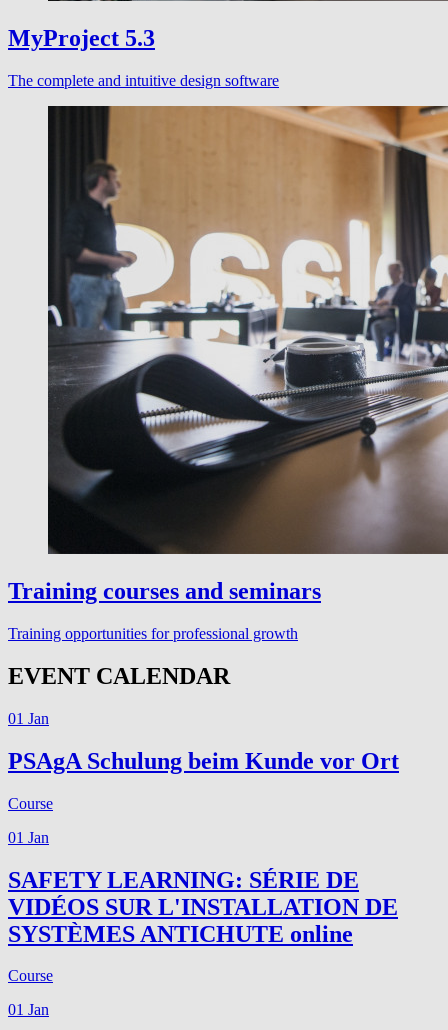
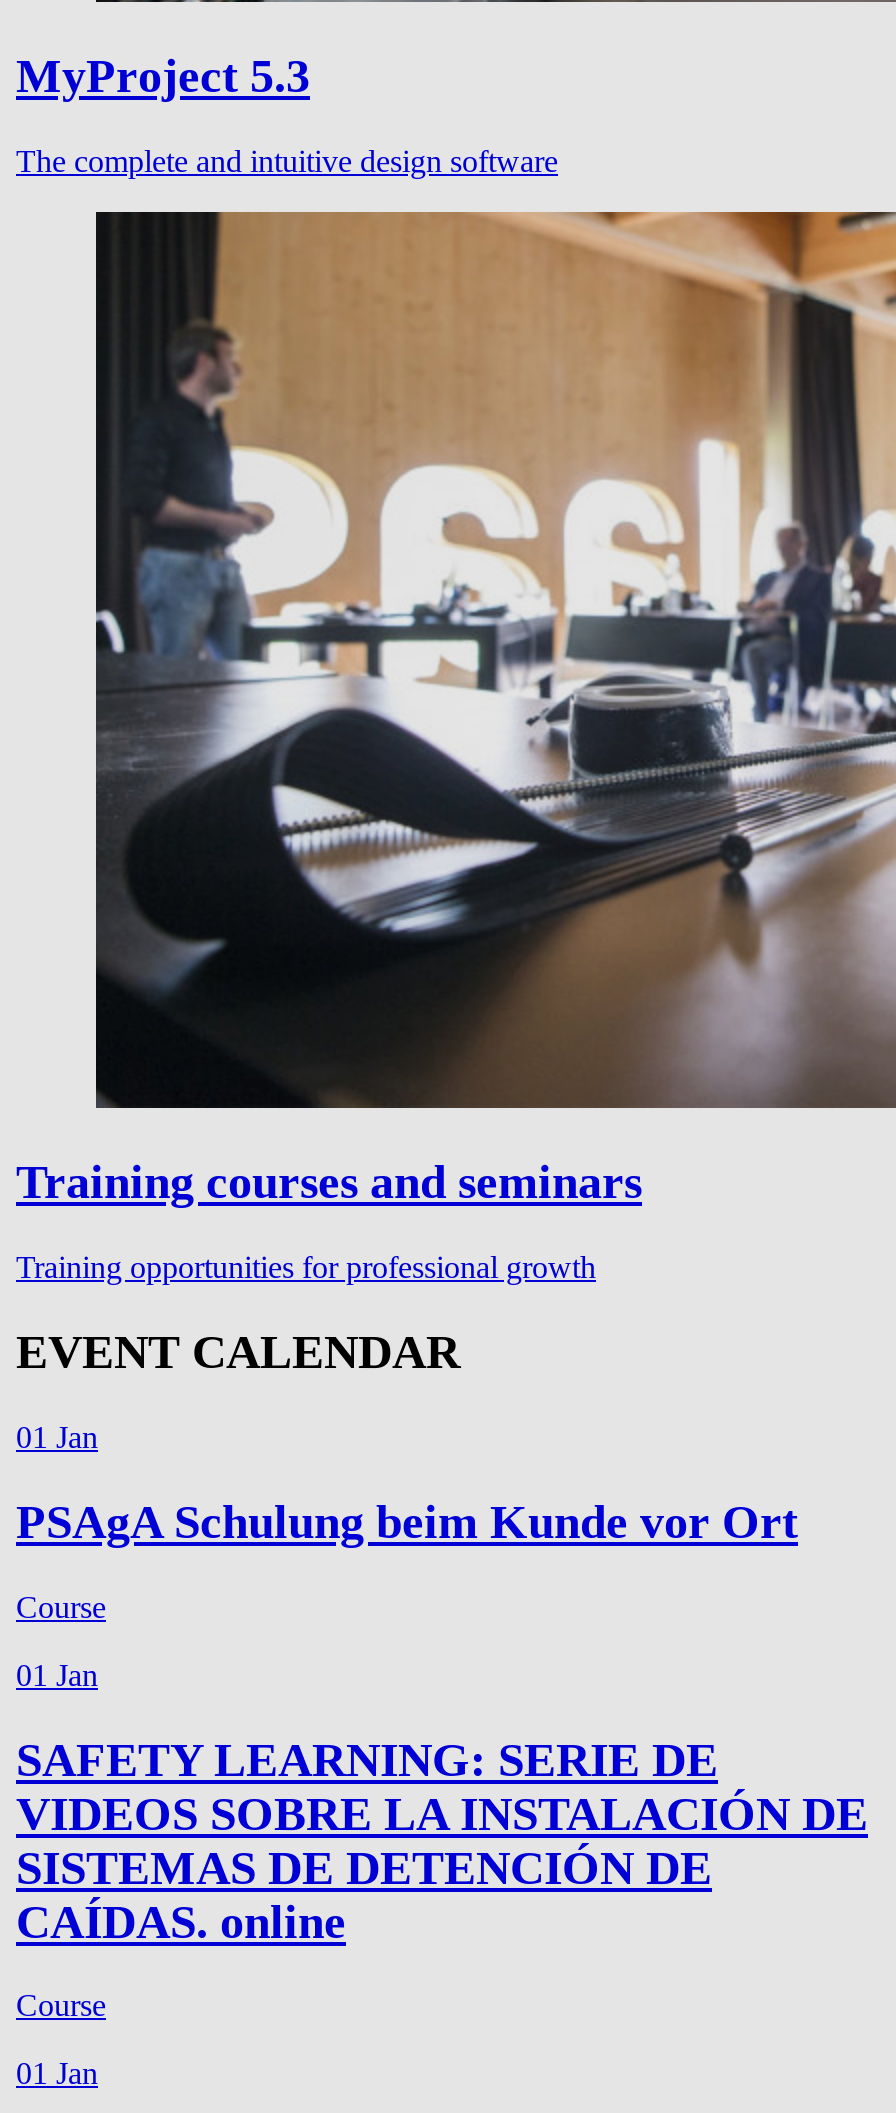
[8,867,398,947] SAFETY LEARNING: SÉRIE DE | VIDÉOS SUR L'INSTALLATION DE | SYSTÈMES ANTICHUTE online -> [16,1733,868,1947] SAFETY LEARNING: SERIE DE | VIDEOS SOBRE LA INSTALACIÓN DE | SISTEMAS DE DETENCIÓN DE | CAÍDAS. online

